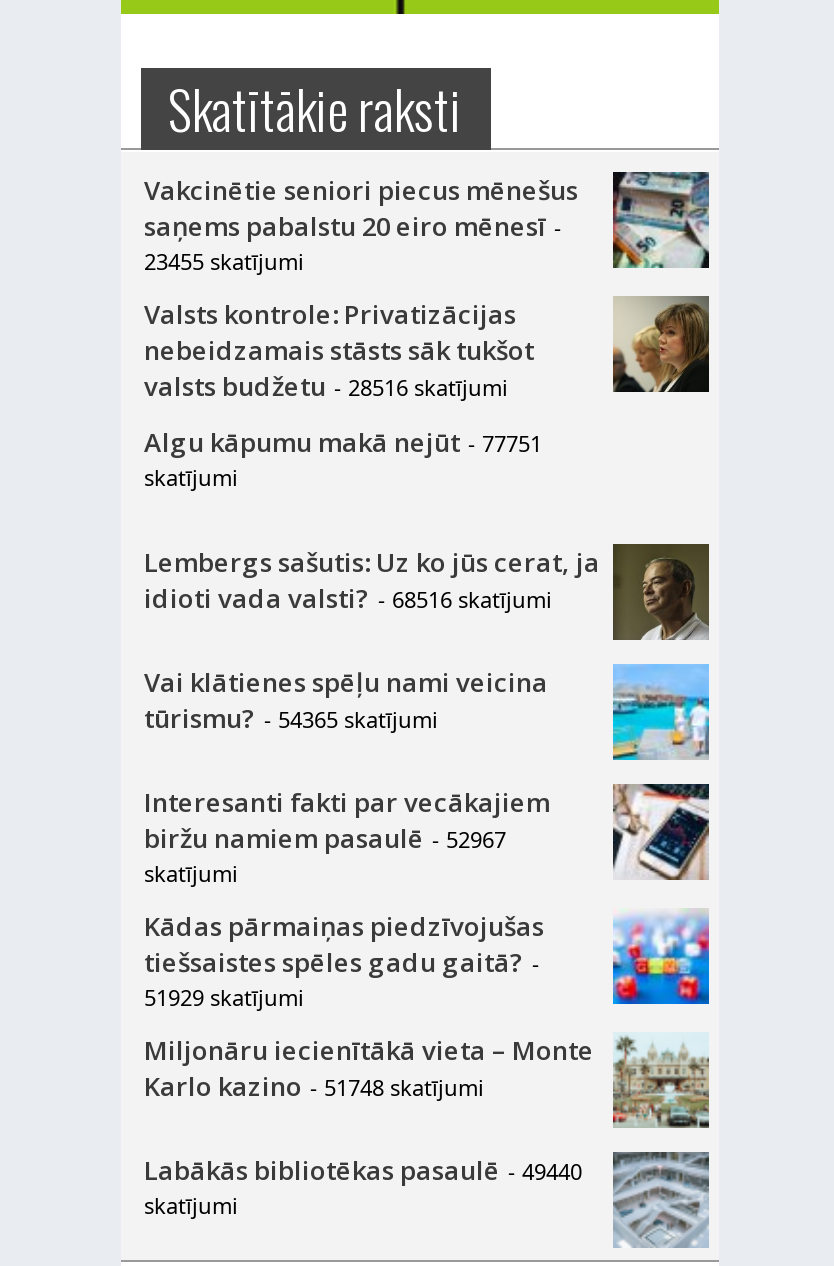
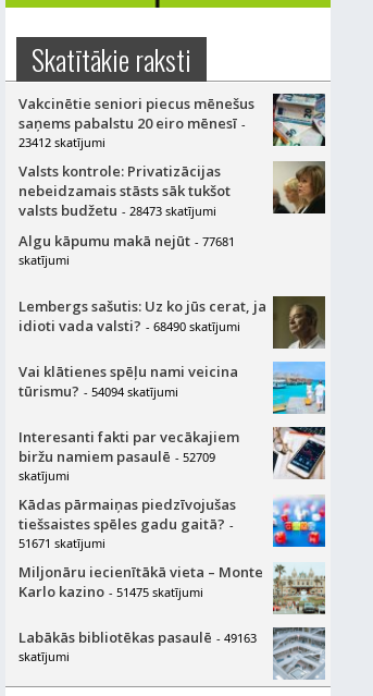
[144,246,304,276] 23455 skatījumi -> [18,134,105,150] 23412 skatījumi
[144,368,508,404] valsts budžetu - 28516 skatījumi -> [18,200,216,220] valsts budžetu - 28473 skatījumi
[144,424,542,460] Algu kāpumu makā nejūt - 77751 -> [18,231,234,251] Algu kāpumu makā nejūt - 77681
[144,580,552,616] idioti vada valsti? - 68516 skatījumi -> [18,316,240,335] idioti vada valsti? - 68490 skatījumi
[144,700,438,736] tūrismu? - 54365 skatījumi -> [18,381,178,401] tūrismu? - 54094 skatījumi
[144,820,506,856] biržu namiem pasaulē - 52967 -> [18,447,215,466] biržu namiem pasaulē - 52709
[144,982,304,1012] 51929 skatījumi -> [18,535,105,551] 51671 skatījumi
[144,1068,484,1104] Karlo kazino - 51748 skatījumi -> [18,582,203,601] Karlo kazino - 51475 skatījumi
[144,1152,582,1188] Labākās bibliotēkas pasaulē - 49440 -> [18,627,256,647] Labākās bibliotēkas pasaulē - 49163

